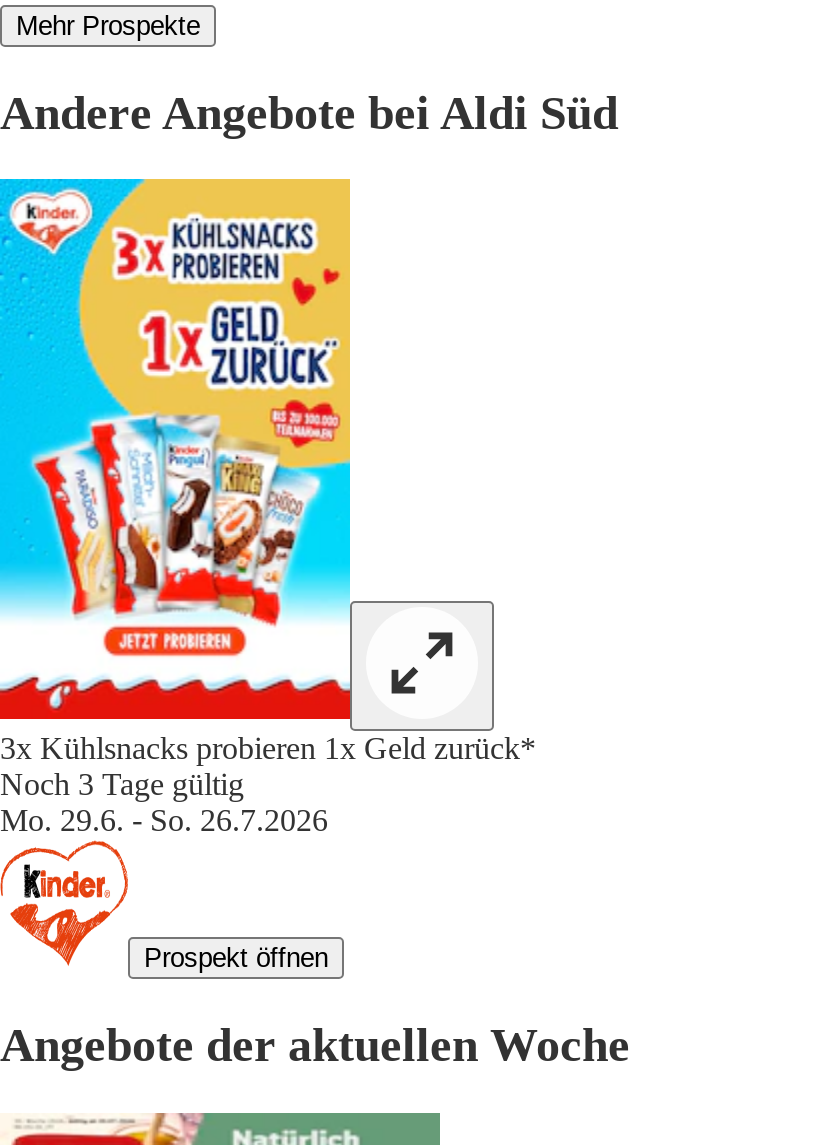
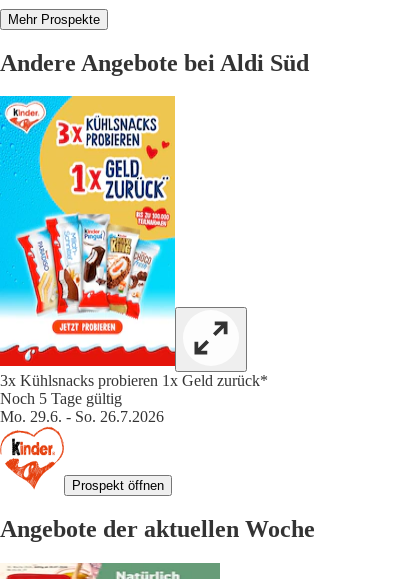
[0,768,244,802] Noch 3 Tage gültig -> [0,390,122,407] Noch 5 Tage gültig

